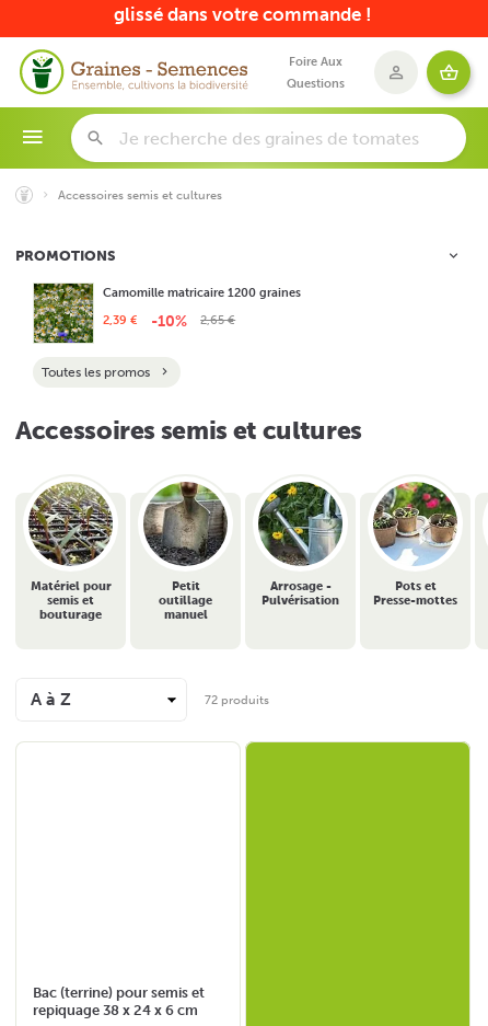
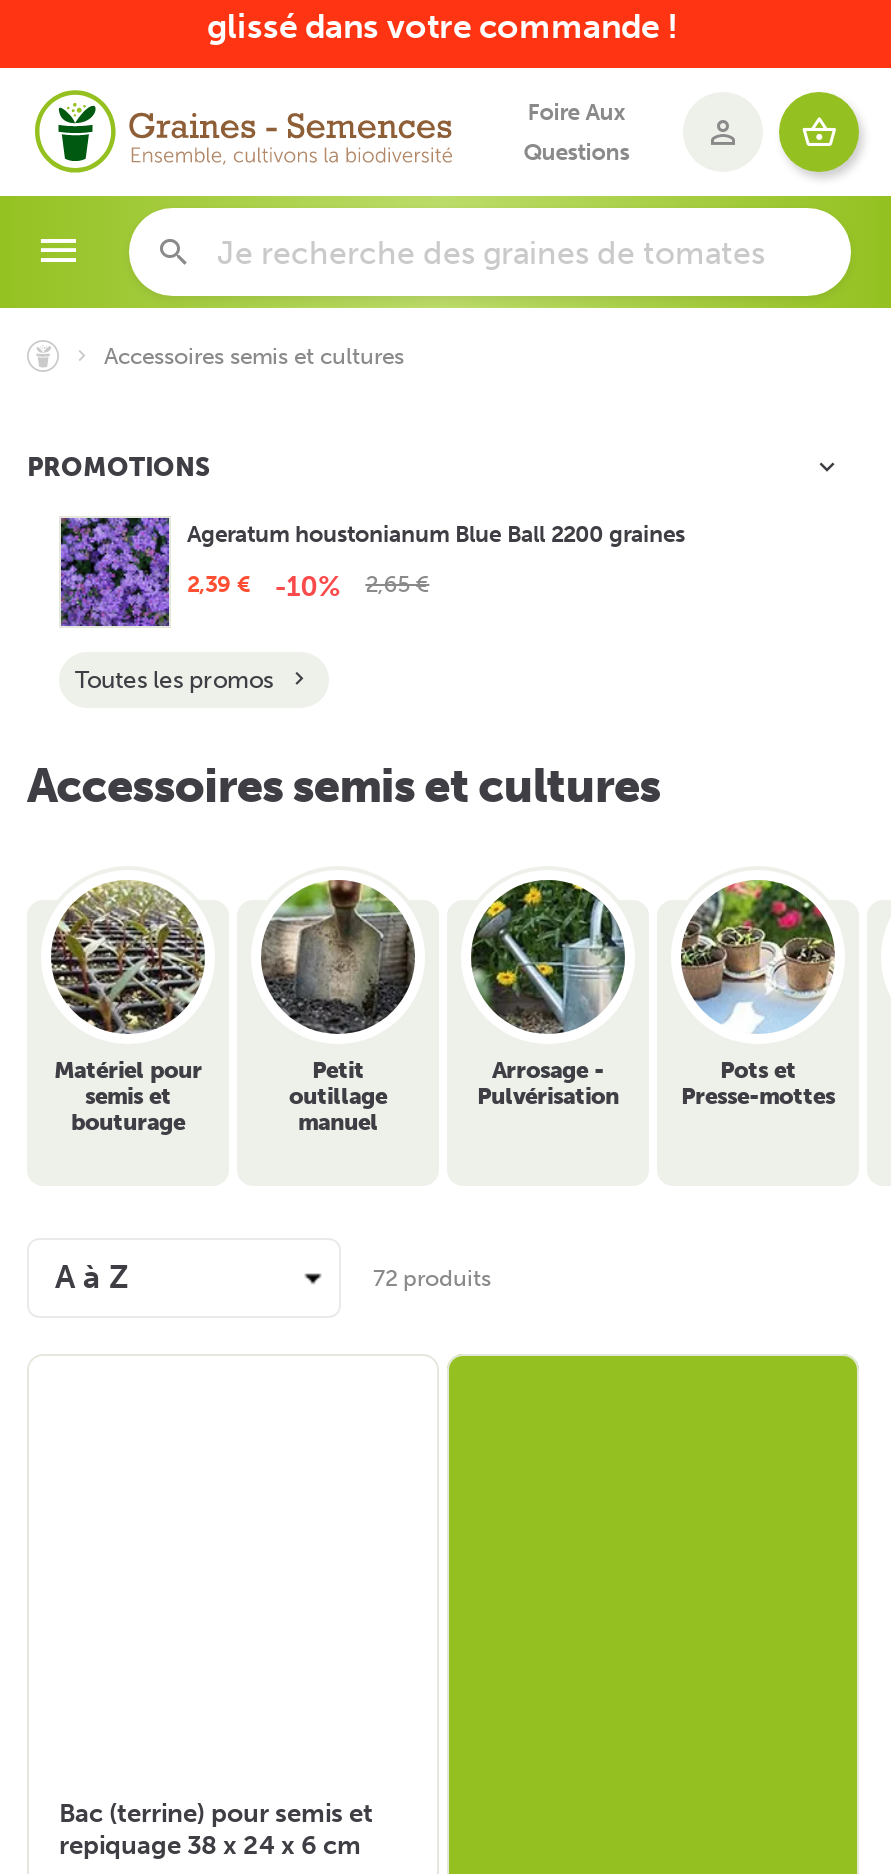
[33,283,301,344] [image] | Camomille matricaire 1200 graines -> [59,516,685,628] [image] | Ageratum houstonianum Blue Ball 2200 graines

